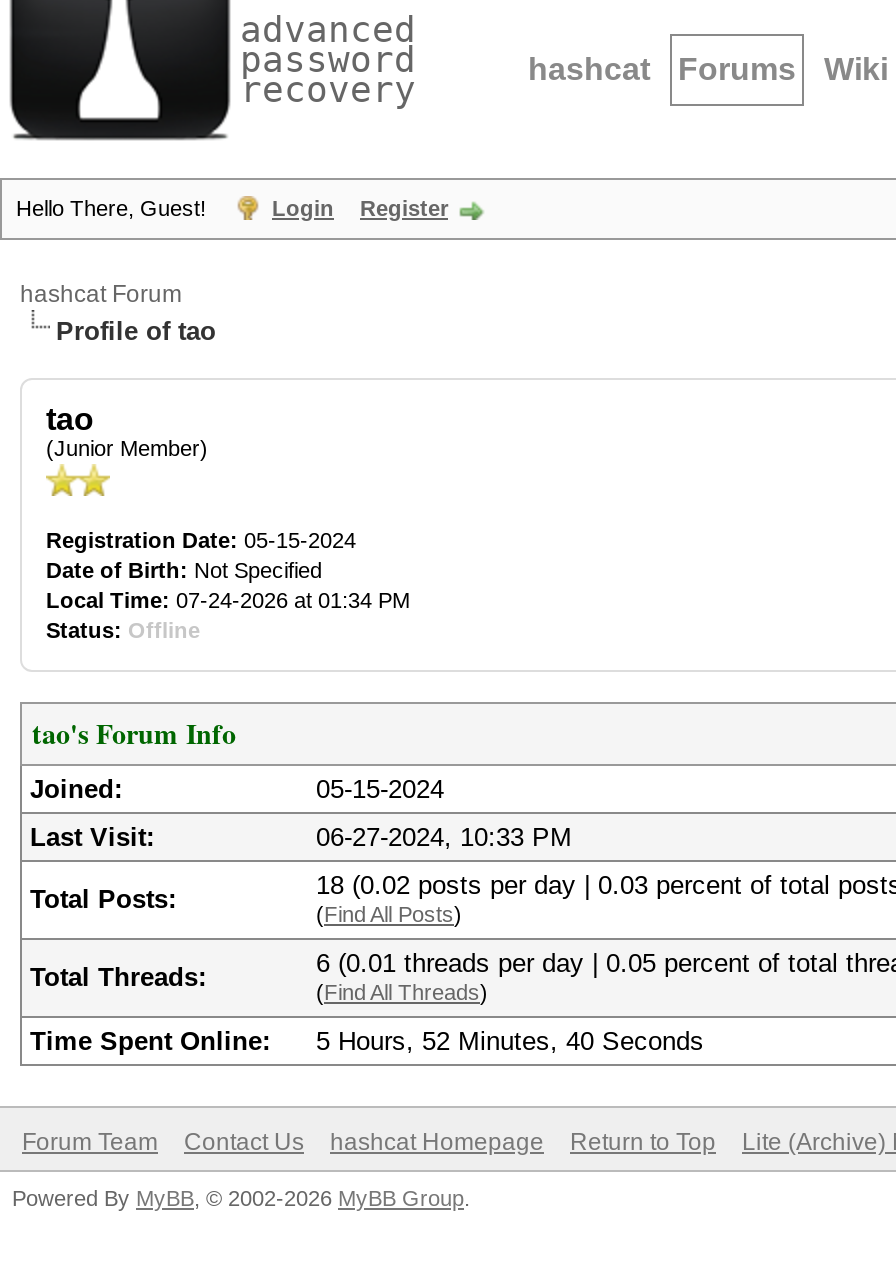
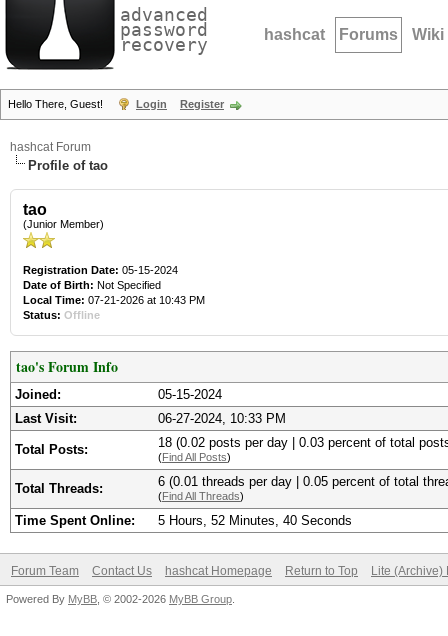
[46,588,410,612] Local Time: 07-24-2026 at 01:34 PM -> [23,294,205,306] Local Time: 07-21-2026 at 10:43 PM

